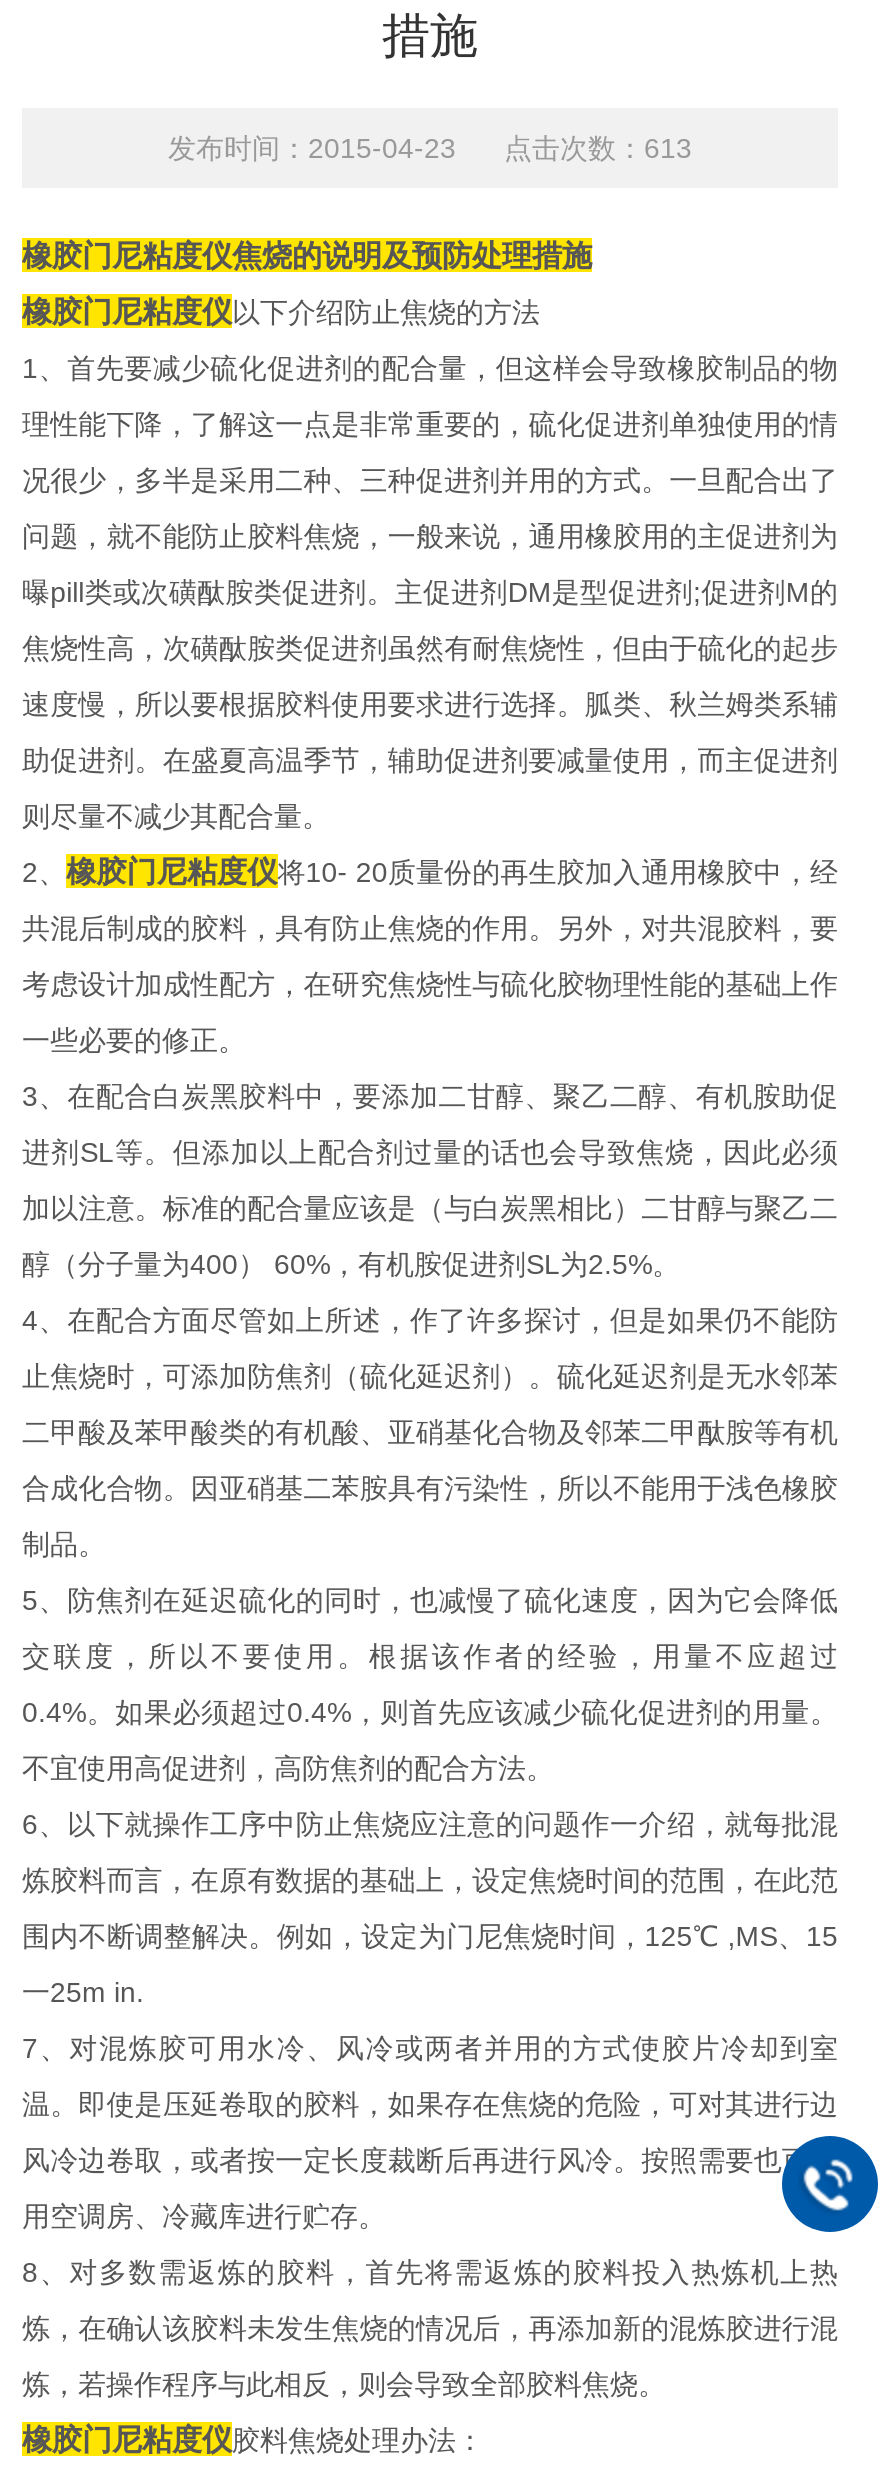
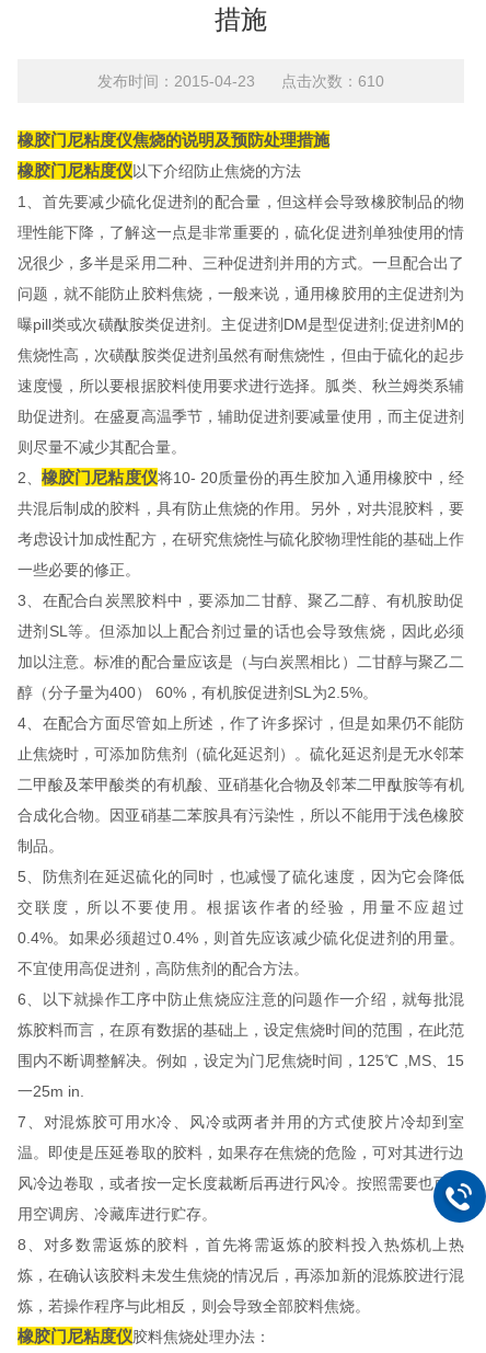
[168,132,692,164] 发布时间：2015-04-23 点击次数：613 -> [97,72,384,90] 发布时间：2015-04-23 点击次数：610

